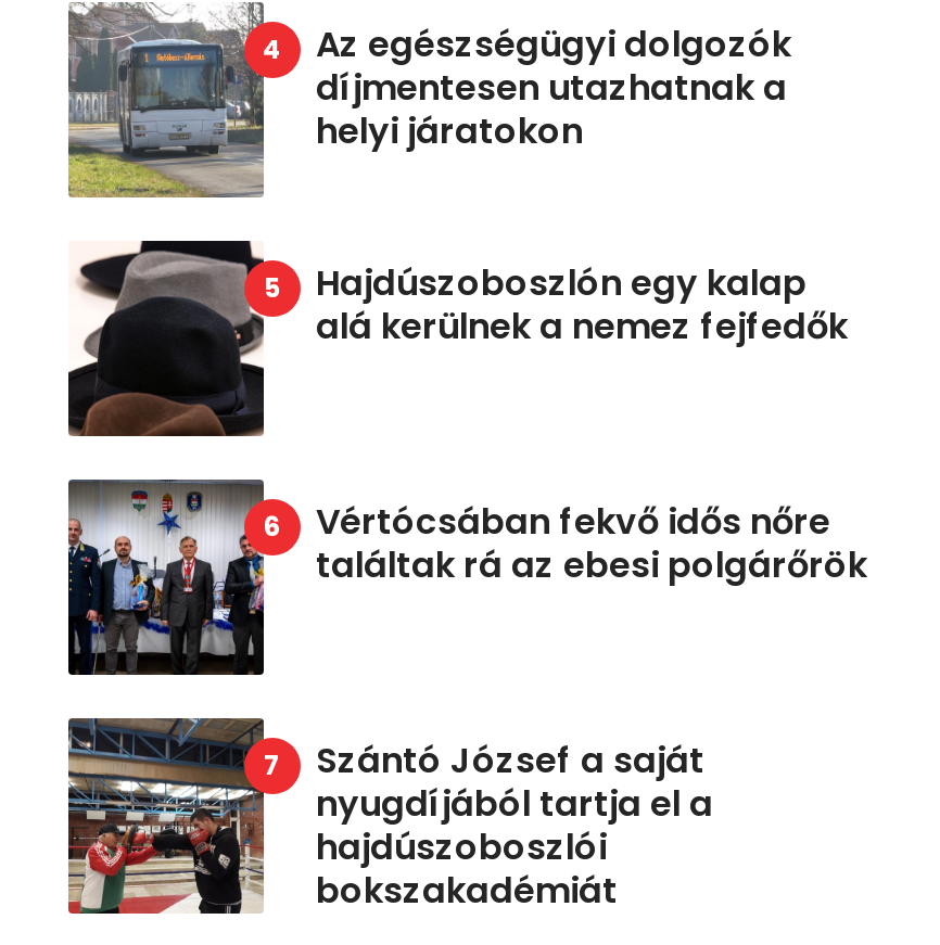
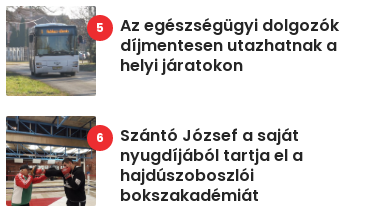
[66,239,848,438] [image] | Hajdúszoboszlón egy kalap | alá kerülnek a nemez fejfedők -> none
[66,477,867,677] [image] | Vértócsában fekvő idős nőre | találtak rá az ebesi polgárőrök -> none

